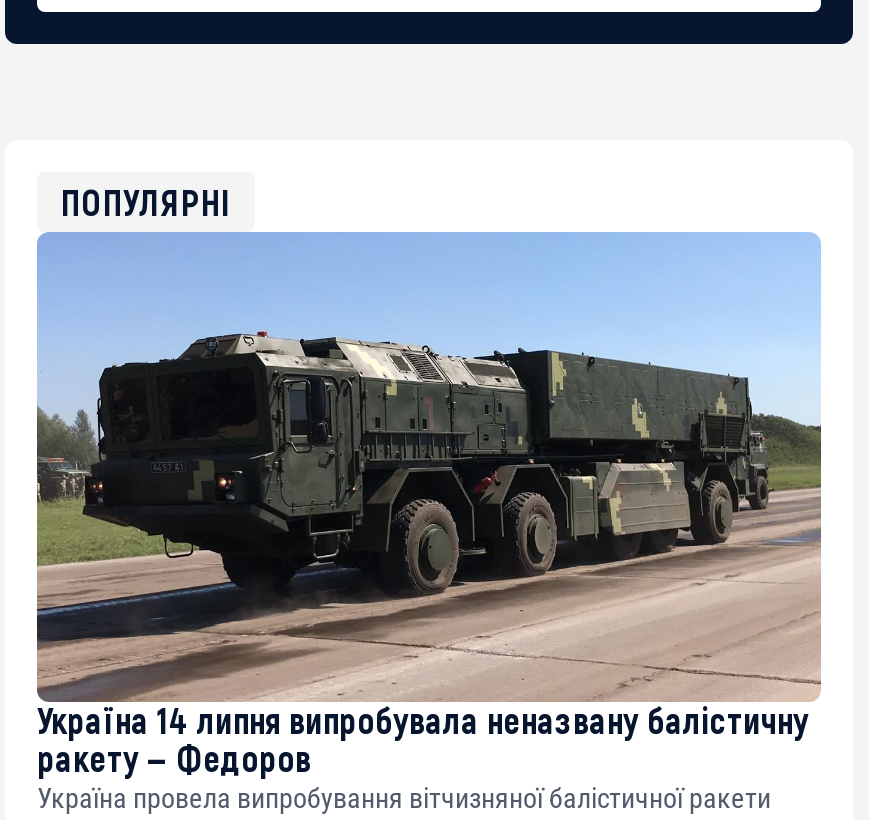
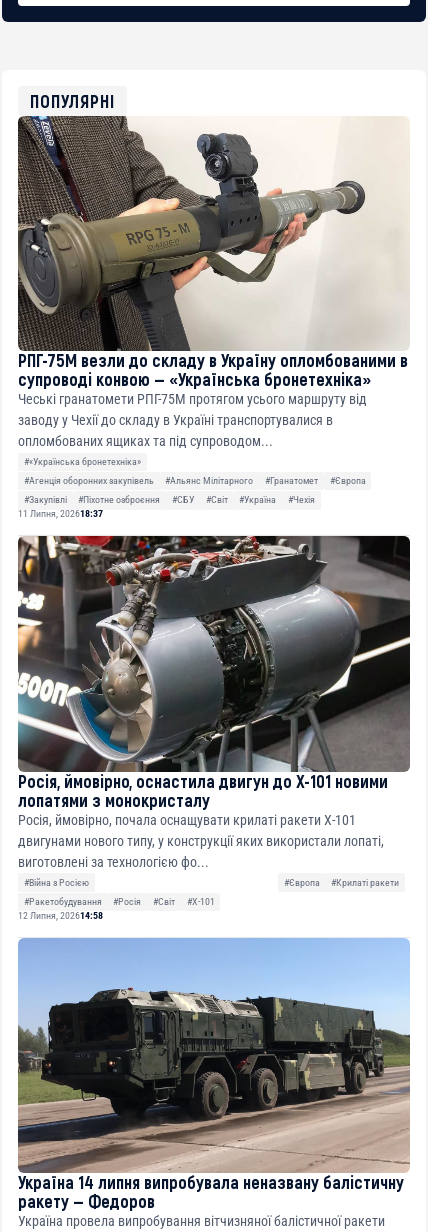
none -> [17,115,408,519] [image] | РПГ-75М везли до складу в Україну опломбованими в | супроводі конвою — «Українська бронетехніка» | Чеські гранатомети РПГ-75М протягом усього маршруту від | заводу у Чехії до складу в Україні транспортувалися в | опломбованих ящиках та під супроводом... | #«Українська бронетехніка» | #Агенція оборонних закупівель | #Альянс Мілітарного | #Гранатомет | #Європа | #Закупівлі | #Піхотне озброєння | #СБУ | #Світ | #Україна | #Чехія | 11 Липня, 2026 18:37
none -> [17,535,411,921] [image] | Росія, ймовірно, оснастила двигун до Х-101 новими | лопатями з монокристалу | Росія, ймовірно, почала оснащувати крилаті ракети Х-101 | двигунами нового типу, у конструкції яких використали лопаті, | виготовлені за технологією фо... | #Війна з Росією | #Європа | #Крилаті ракети | #Ракетобудування | #Росія | #Світ | #Х-101 | 12 Липня, 2026 14:58

